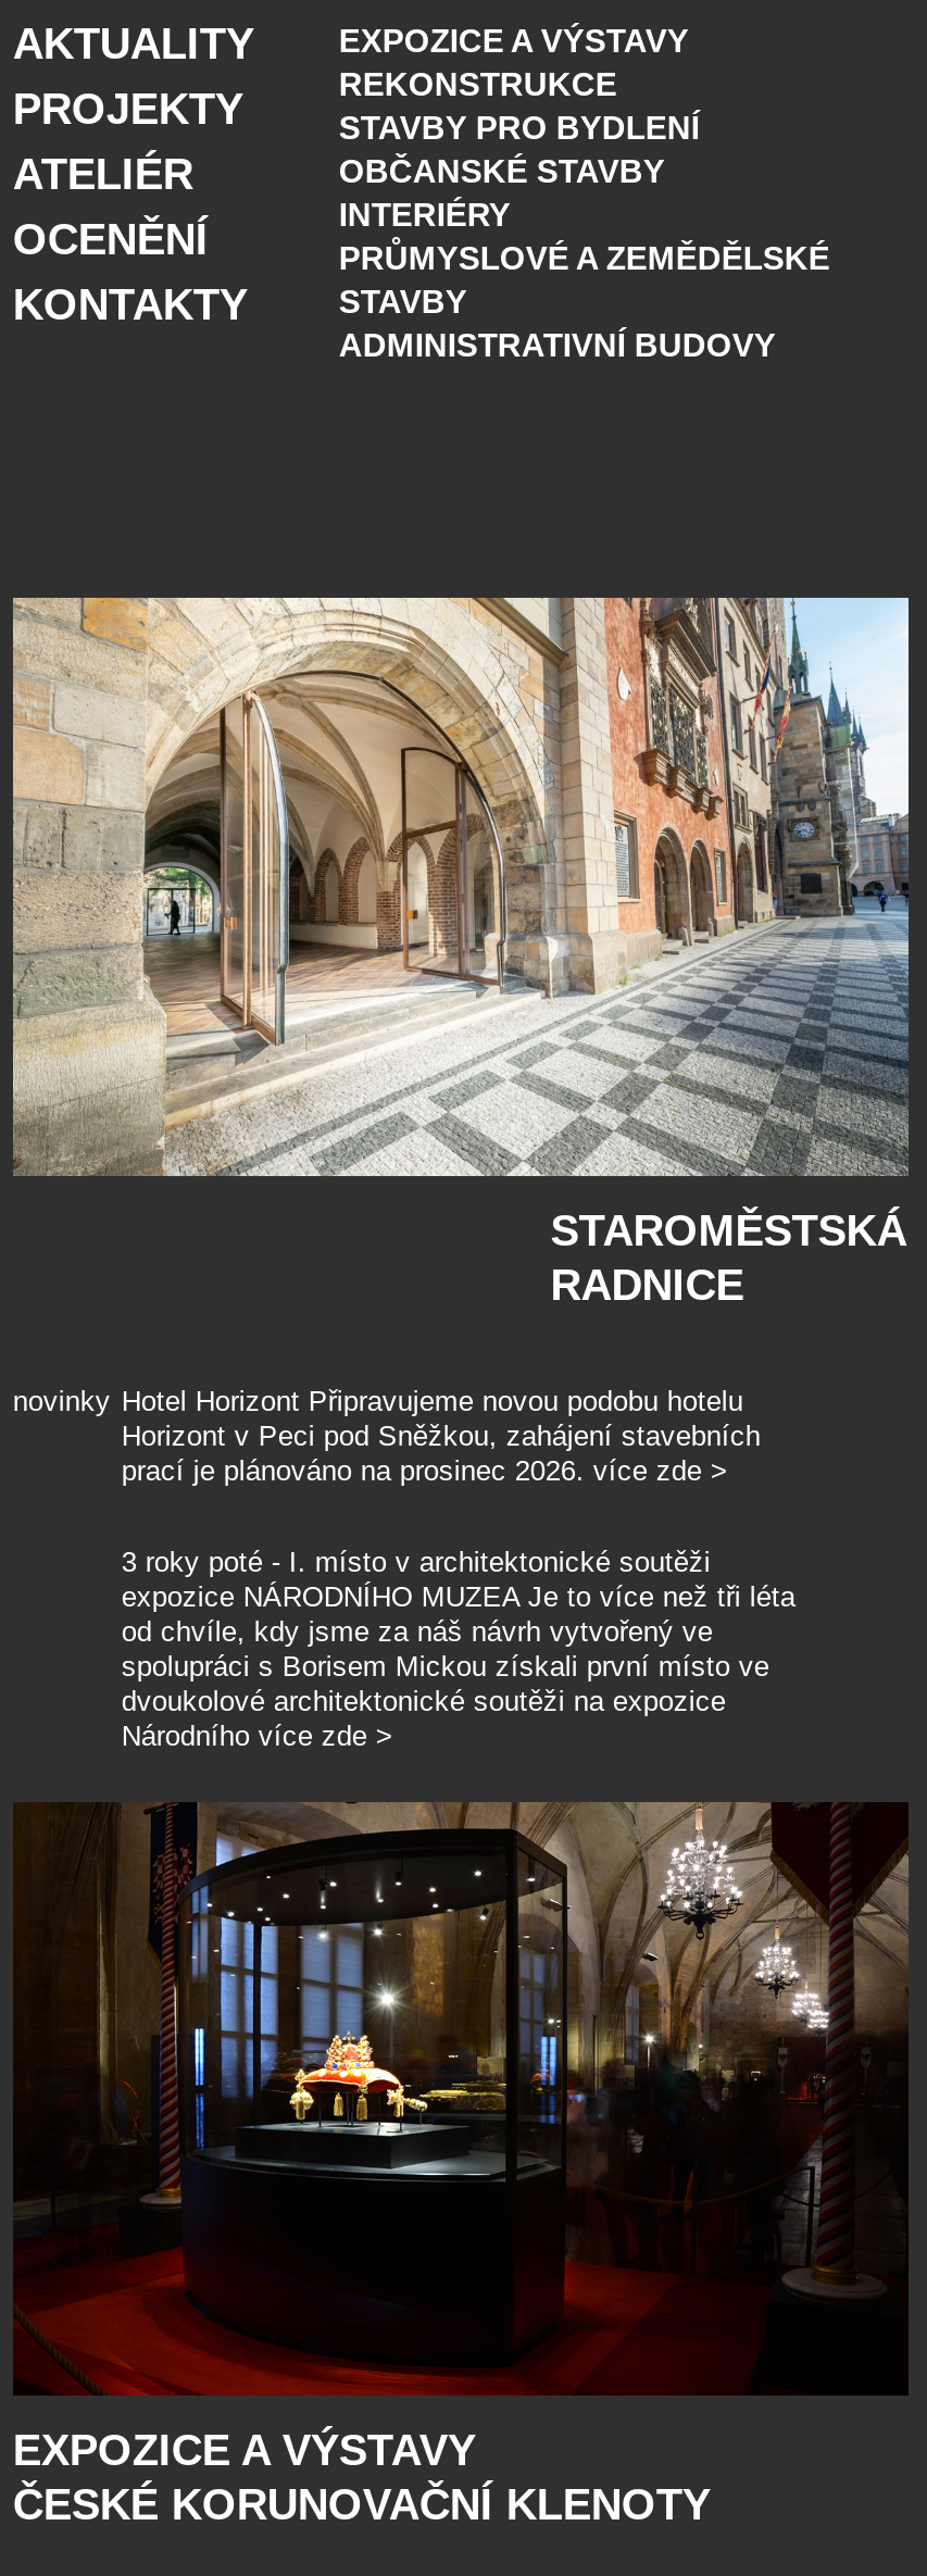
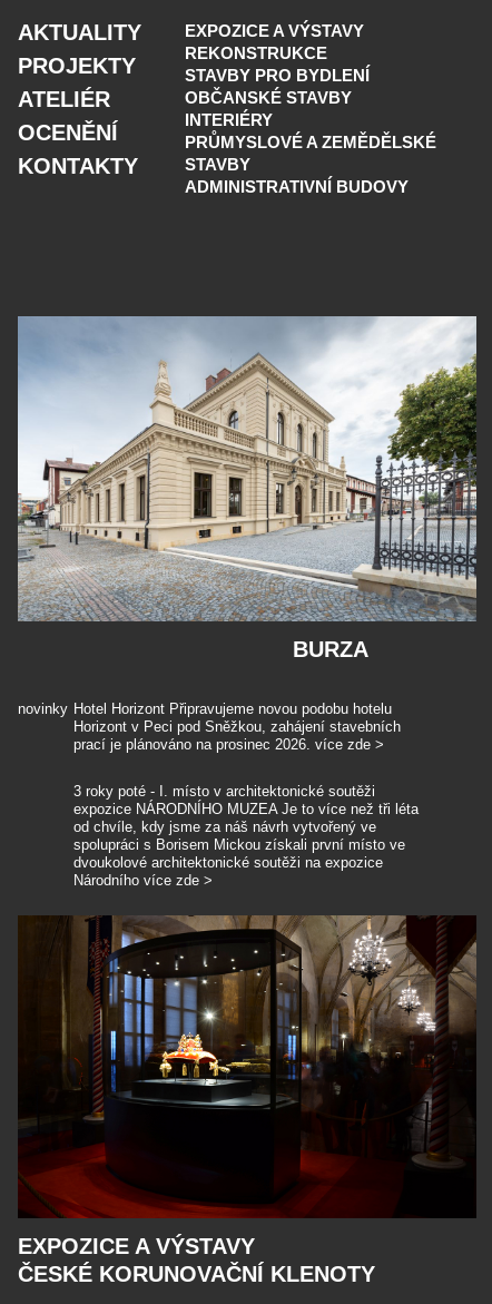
[11,596,911,1309] [image] | STAROMĚSTSKÁ | RADNICE -> [17,315,476,662] [image] | BURZA

